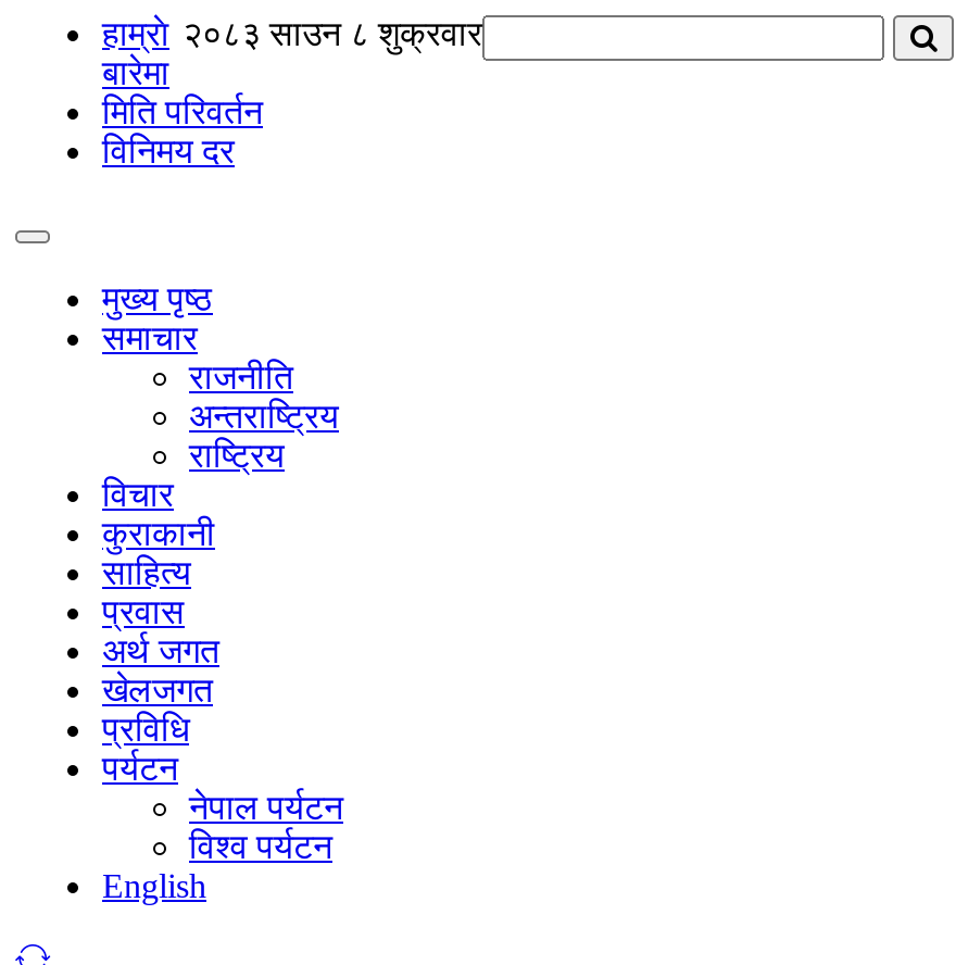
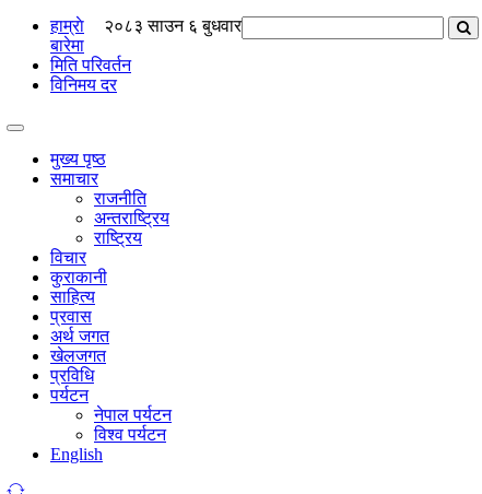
[183,15,482,52] २०८३ साउन ८ शुक्रवार -> [104,16,242,35] २०८३ साउन ६ बुधवार

